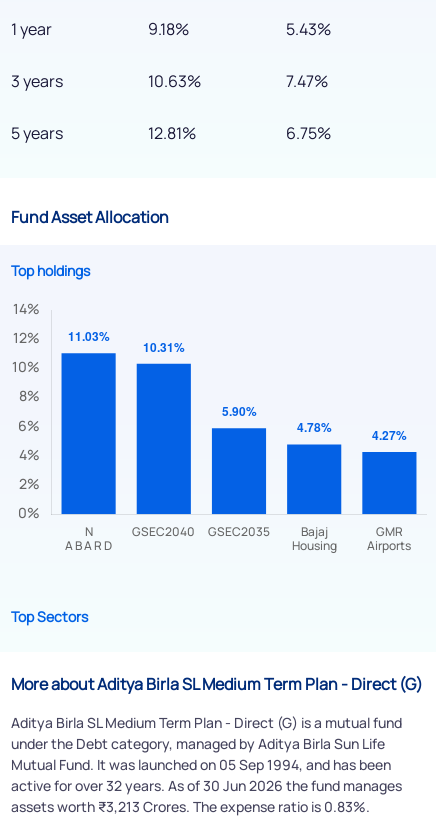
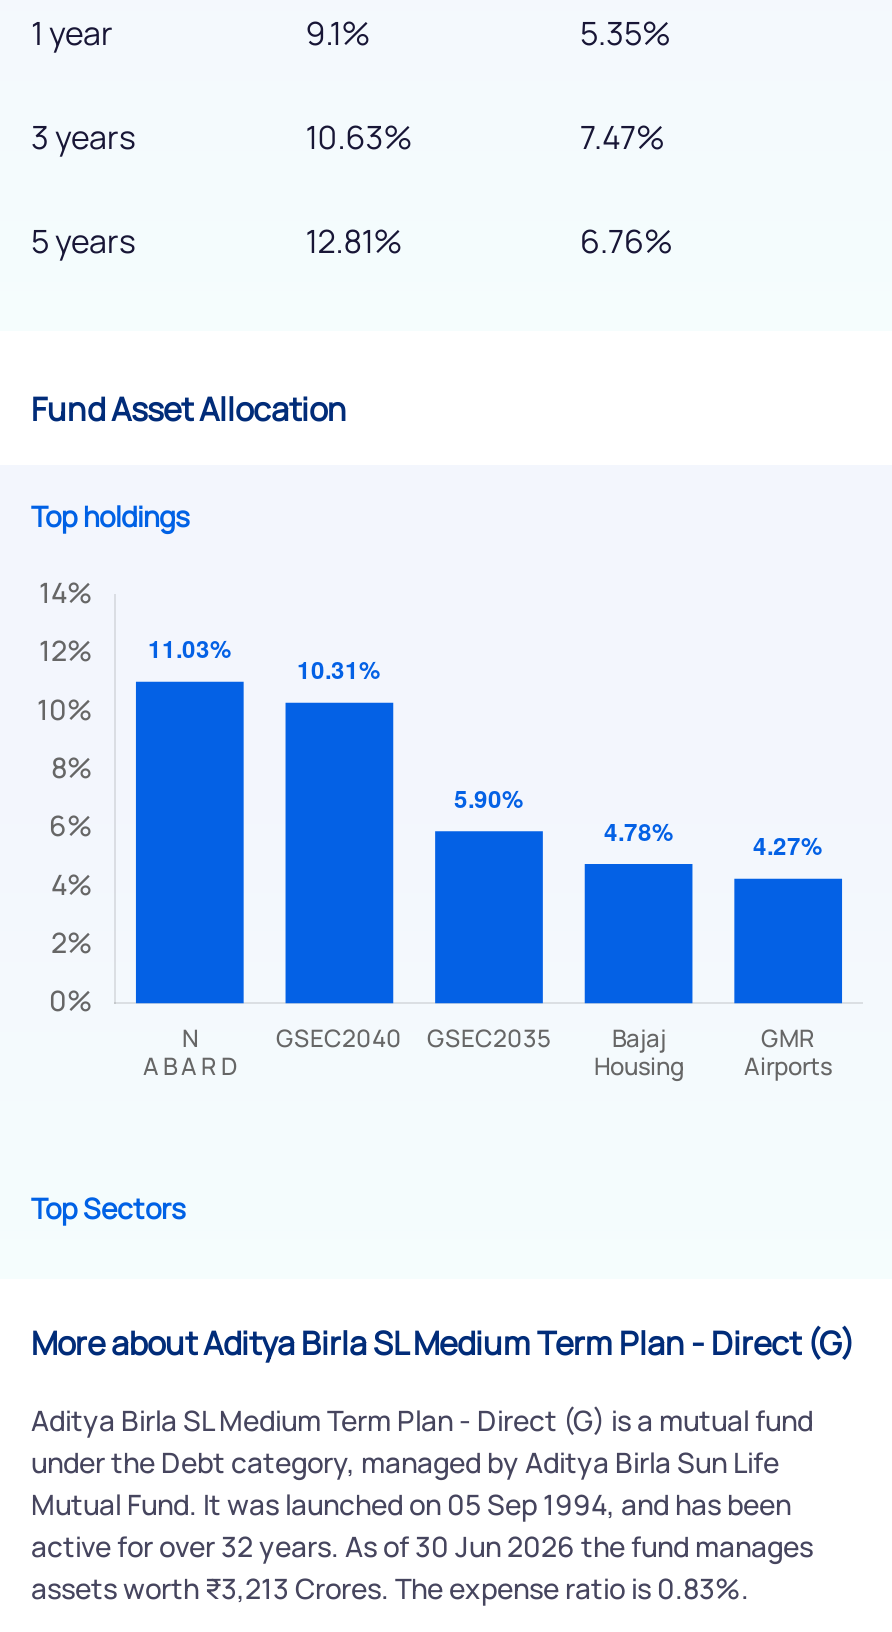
[148,18,189,40] 9.18% -> [306,11,370,55] 9.1%
[285,18,330,40] 5.43% -> [580,11,670,55] 5.35%
[285,122,330,144] 6.75% -> [580,219,672,263] 6.76%

